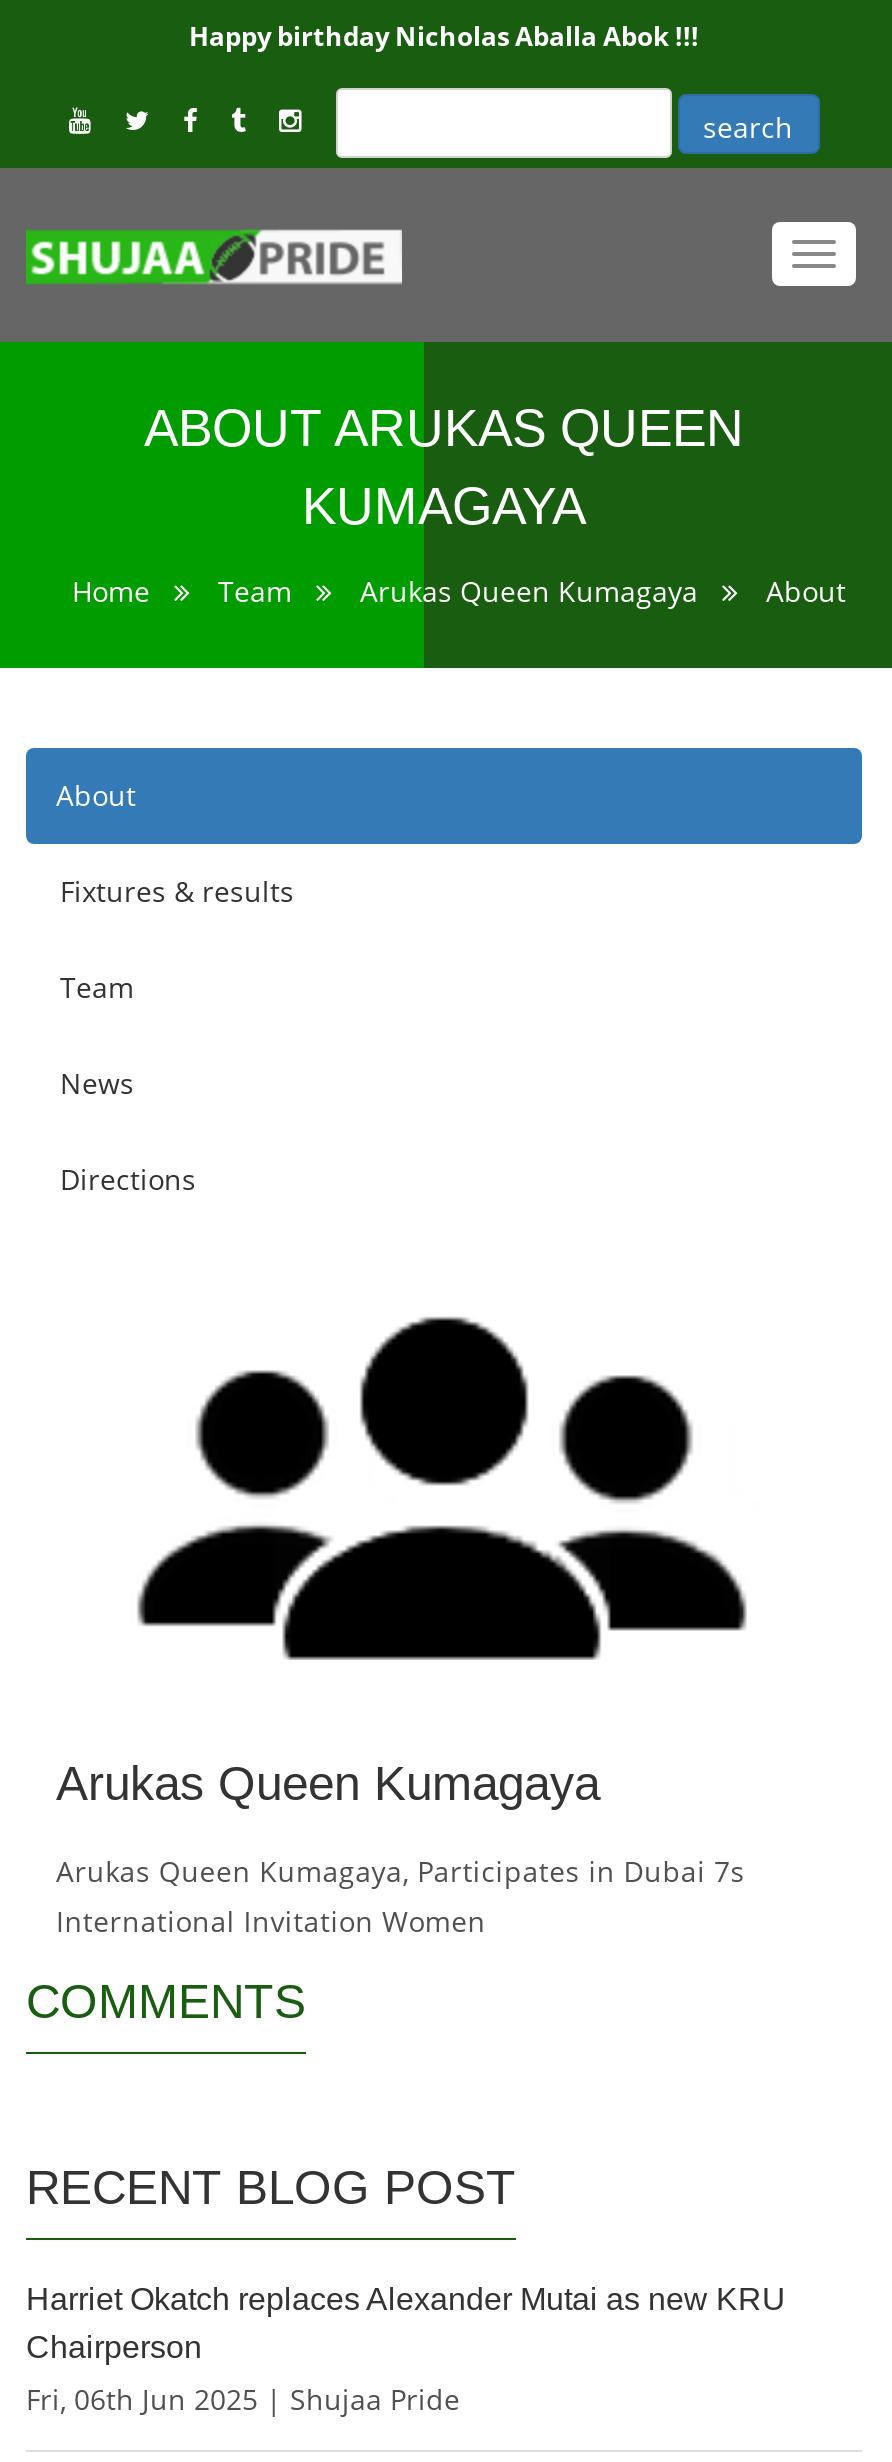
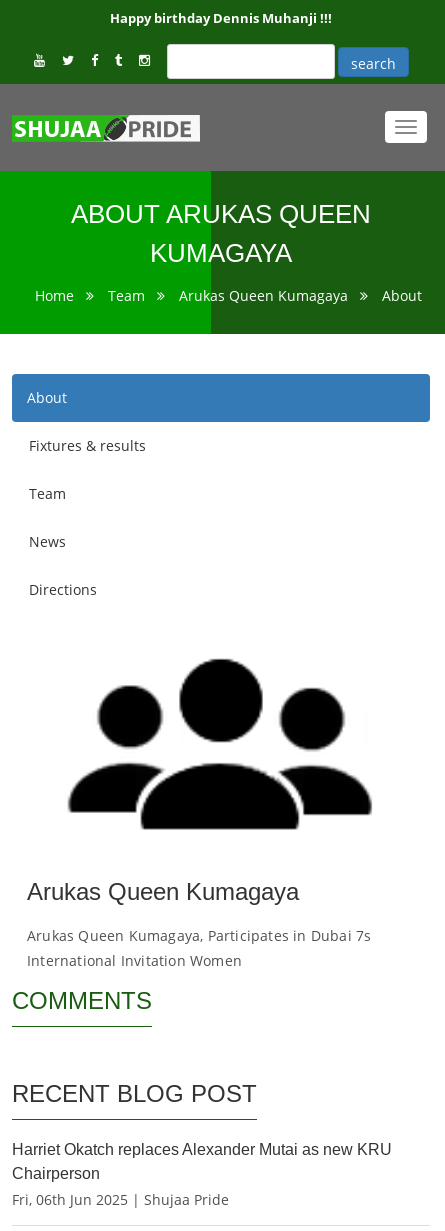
[189,18,699,54] Happy birthday Nicholas Aballa Abok !!! -> [110,9,332,27] Happy birthday Dennis Muhanji !!!

